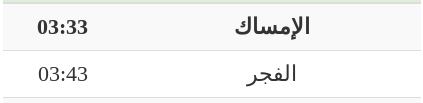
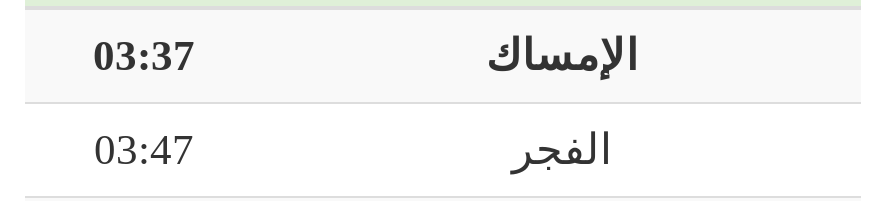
[37,15,88,39] 03:33 -> [93,32,195,80] 03:37
[37,62,87,86] 03:43 -> [94,126,194,174] 03:47

